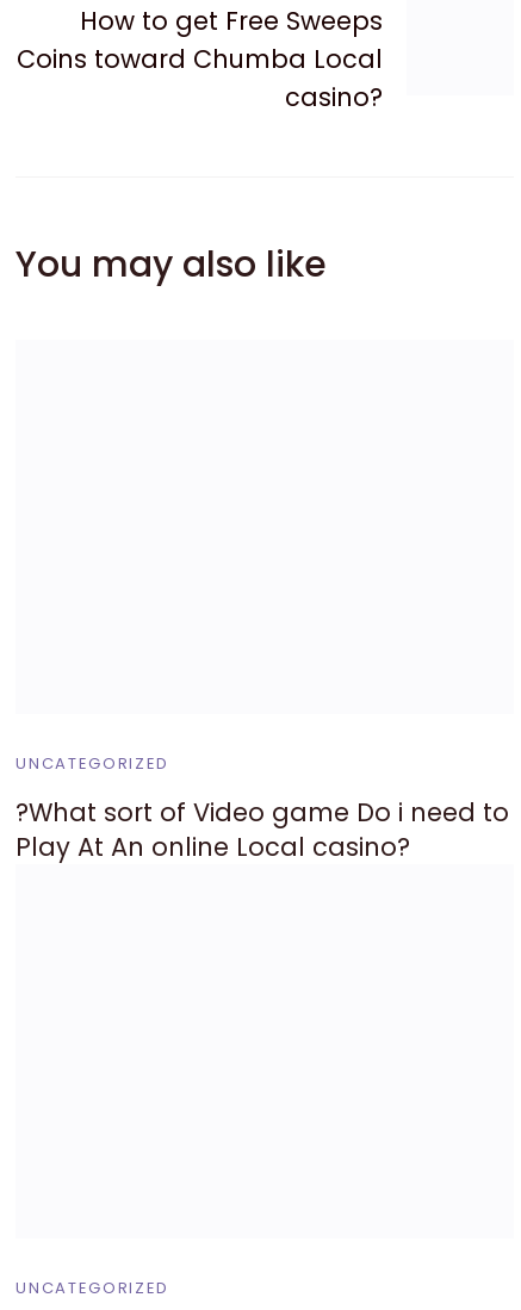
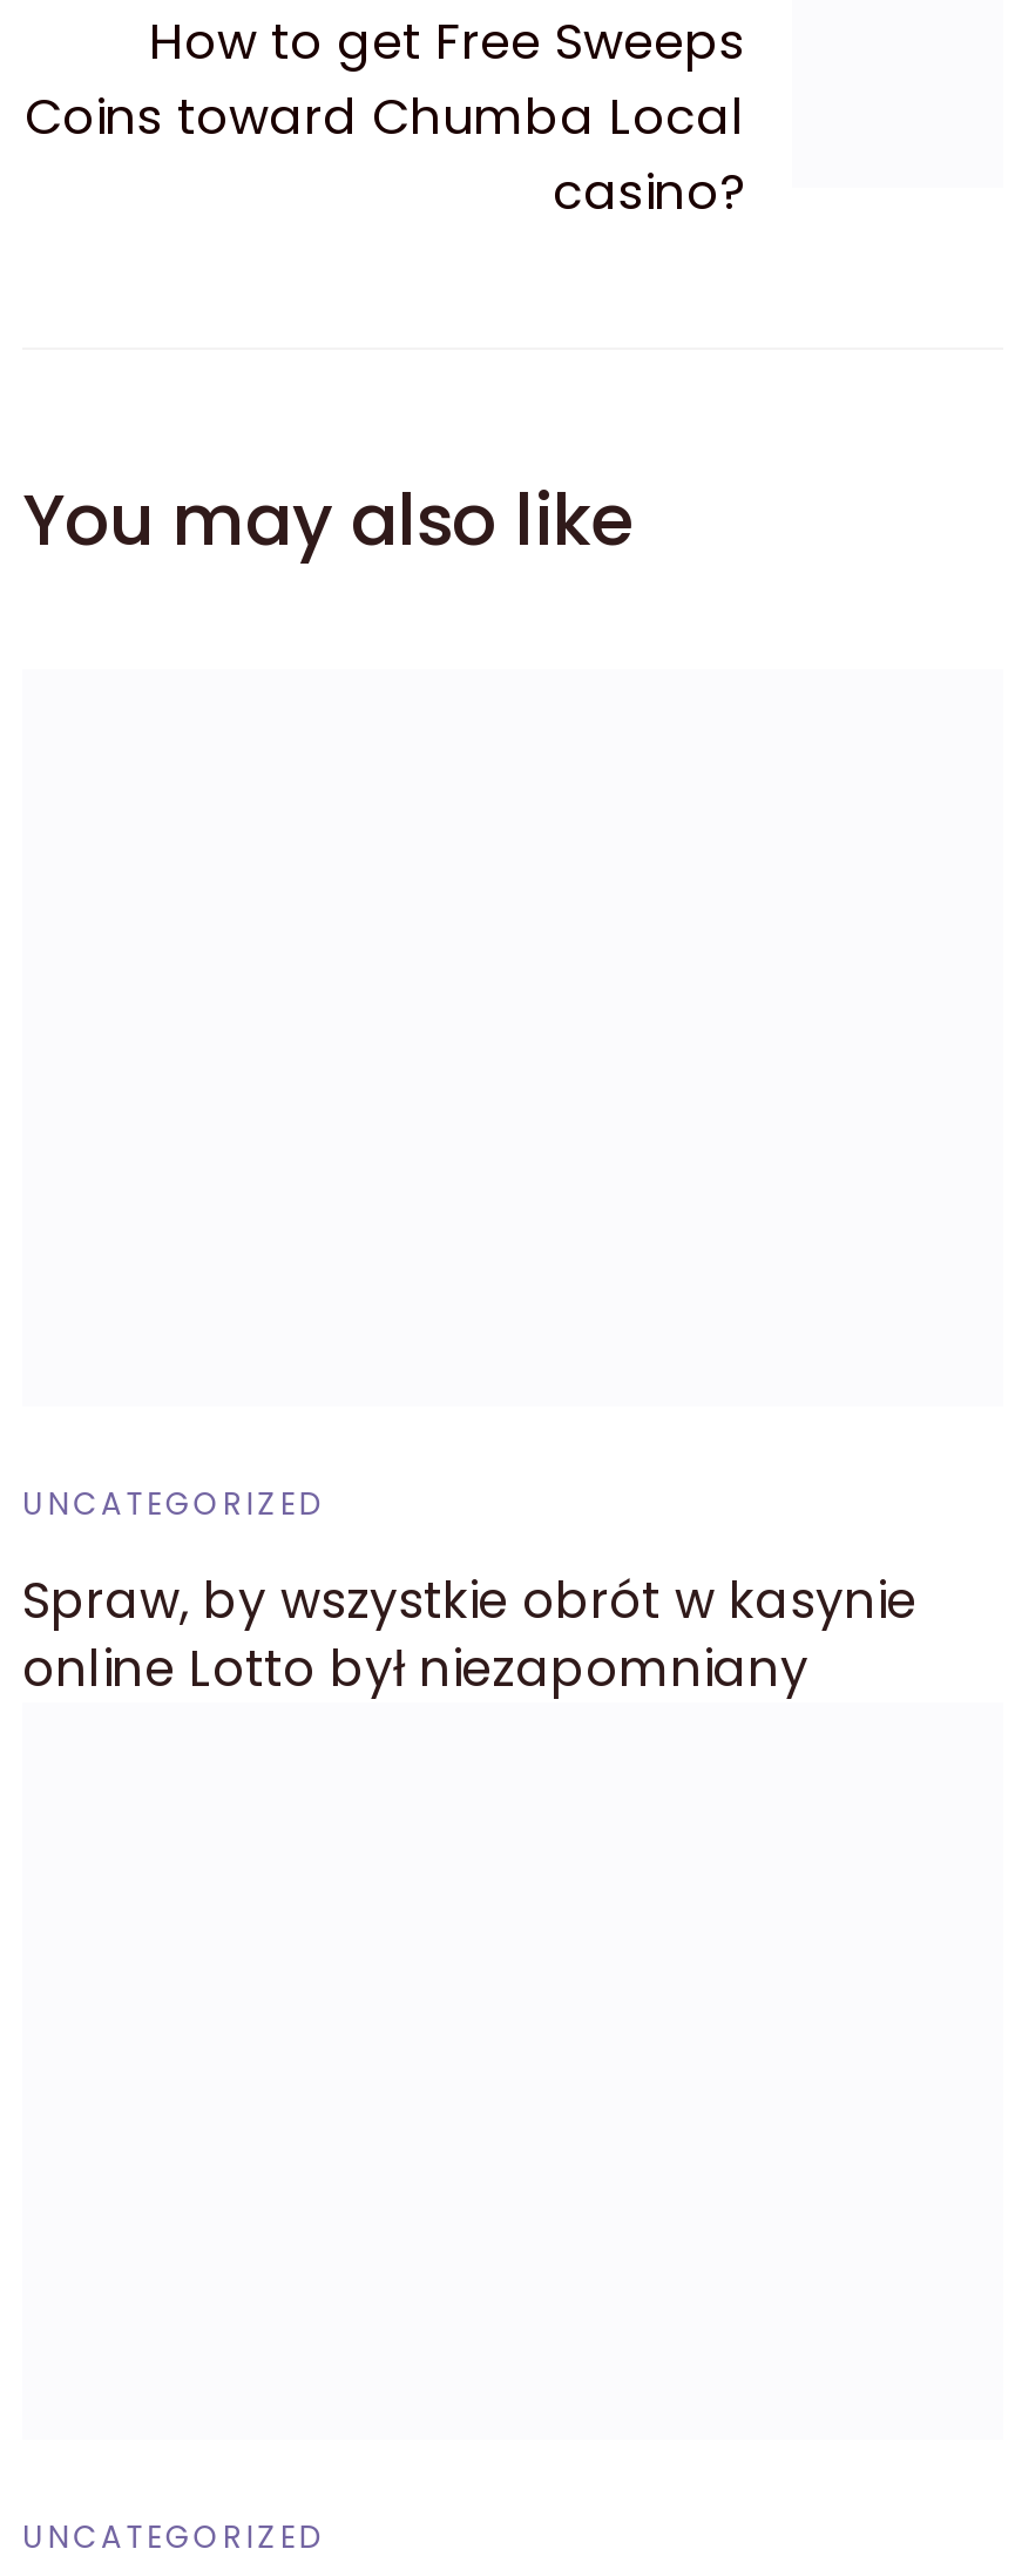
[15,795,509,864] ?What sort of Video game Do i need to | Play At An online Local casino? -> [22,1567,916,1703] Spraw, by wszystkie obrót w kasynie | online Lotto był niezapomniany

